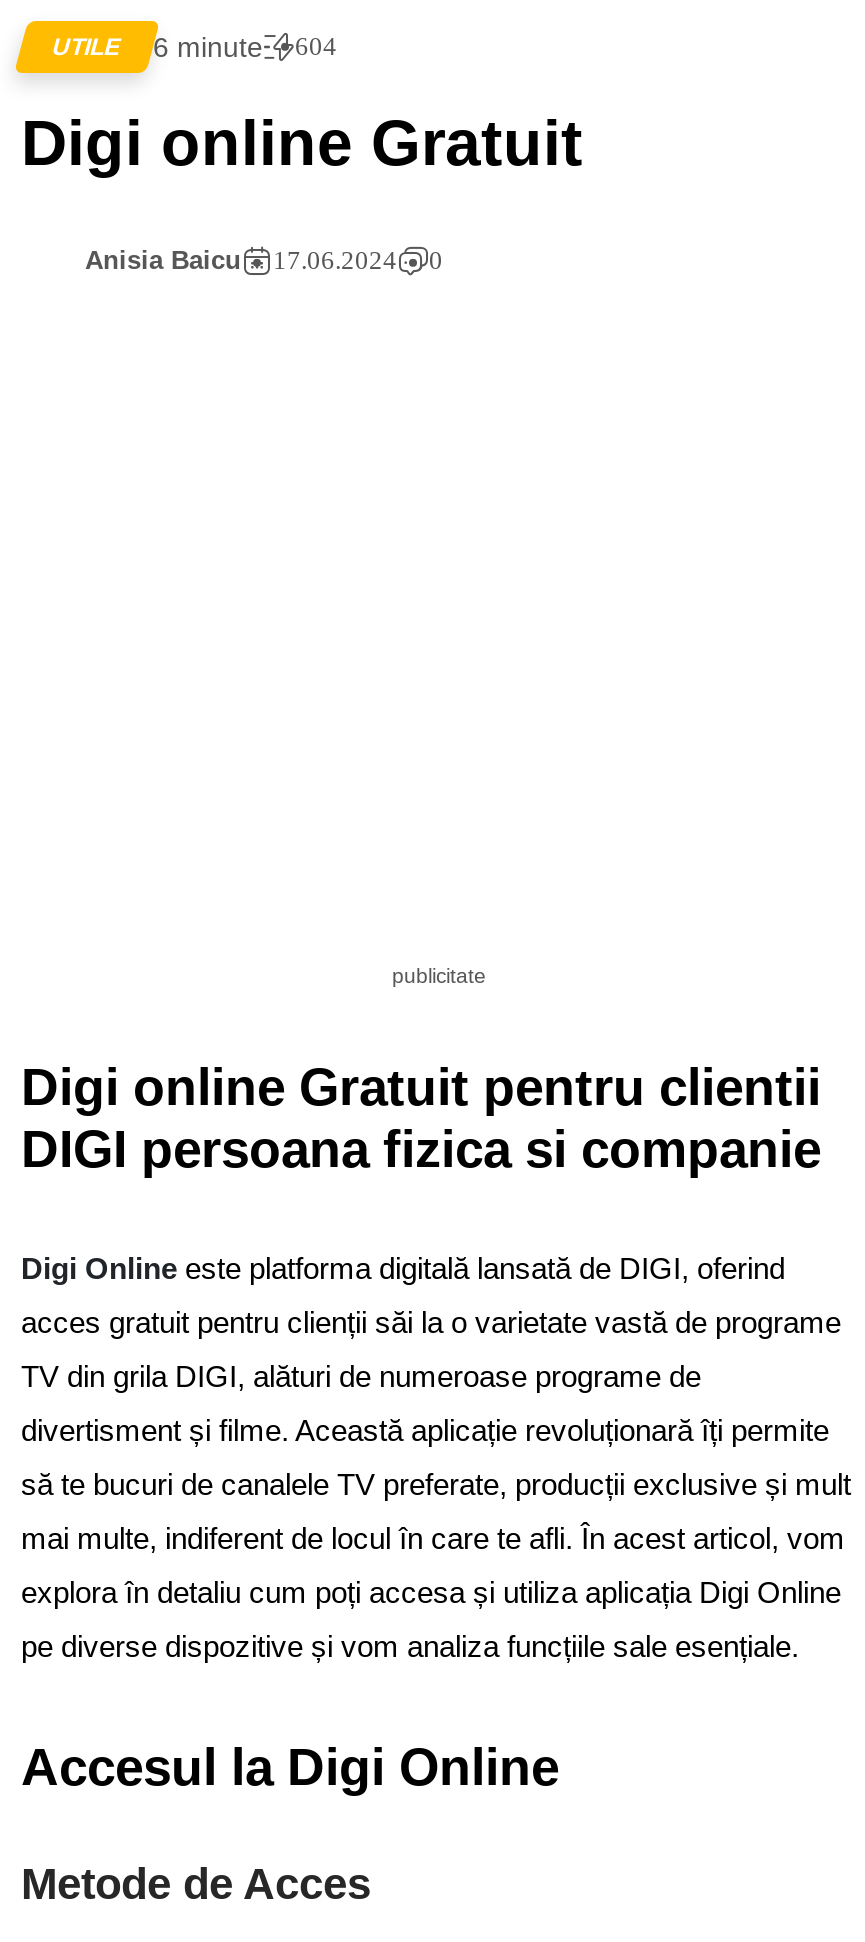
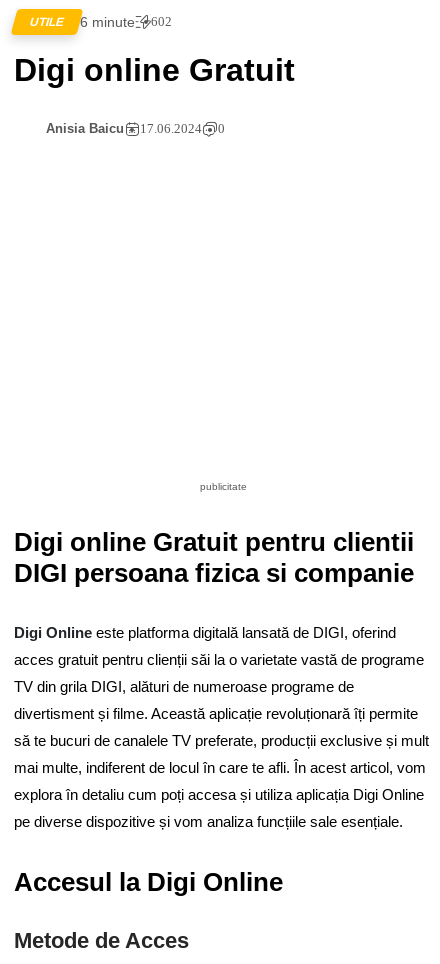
[49,31,337,63] UTILE 6 minute 604 -> [28,14,172,30] UTILE 6 minute 602

